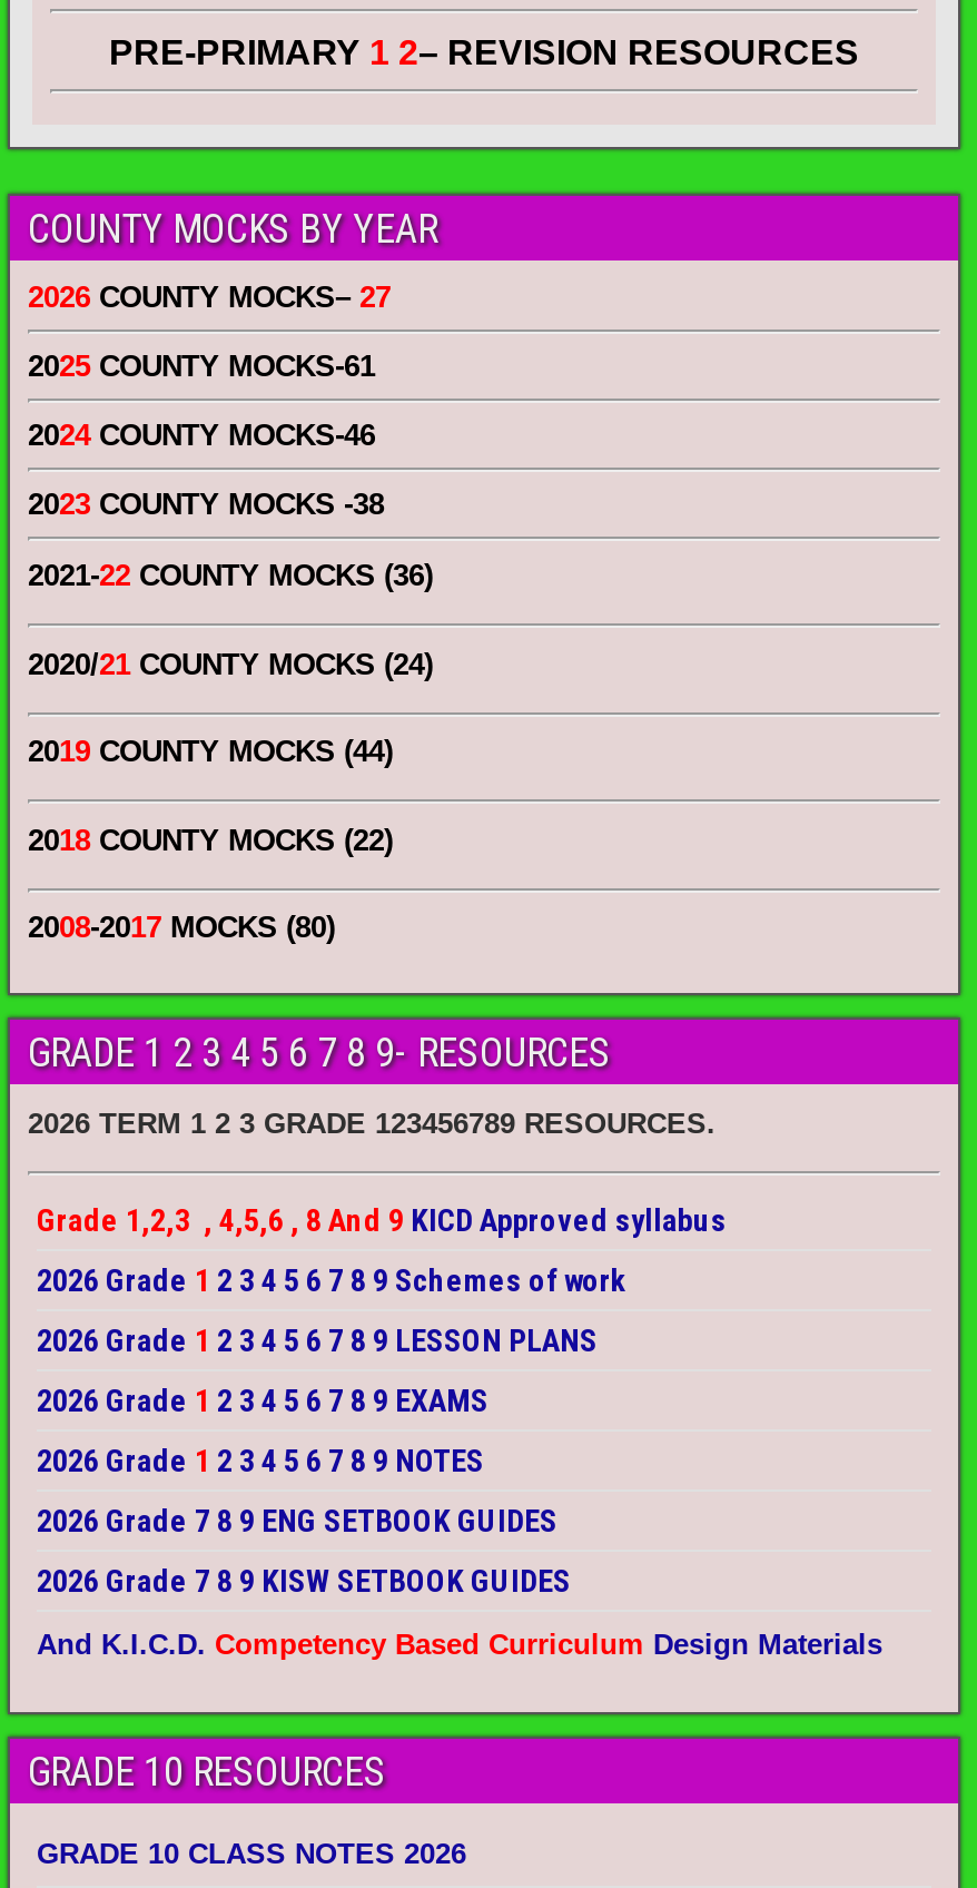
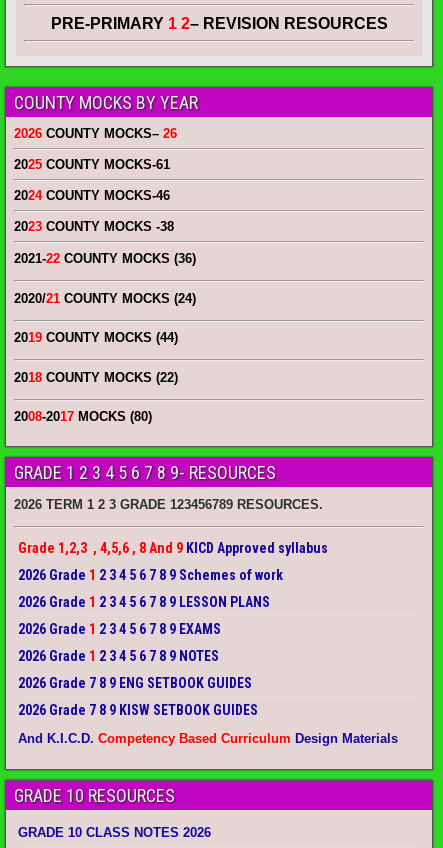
[28,281,391,314] 2026 COUNTY MOCKS– 27 -> [14,126,177,141] 2026 COUNTY MOCKS– 26

